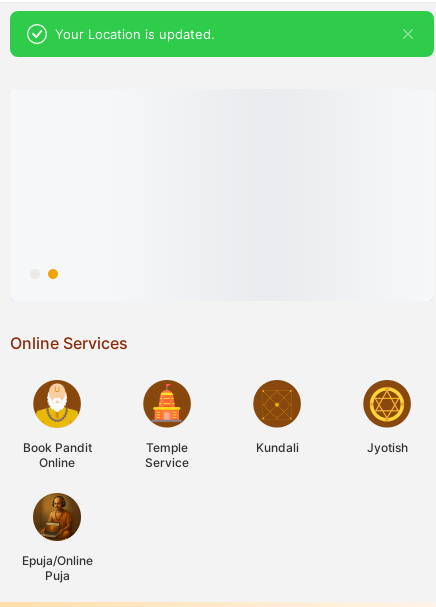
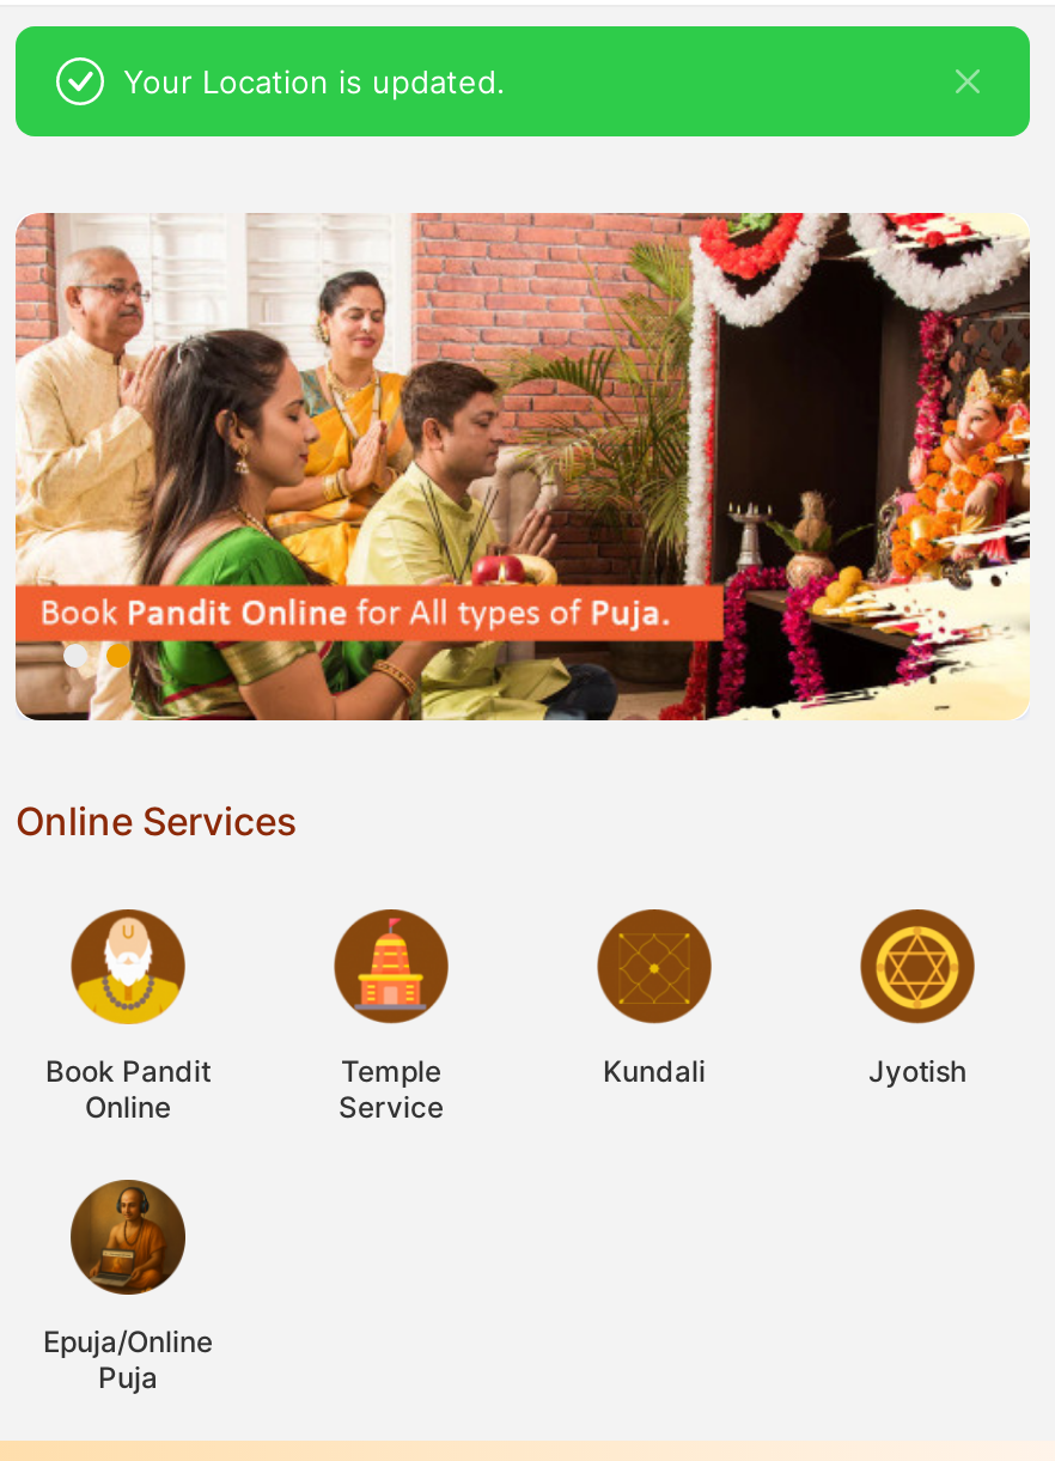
none -> [13,211,1032,723] [image]

